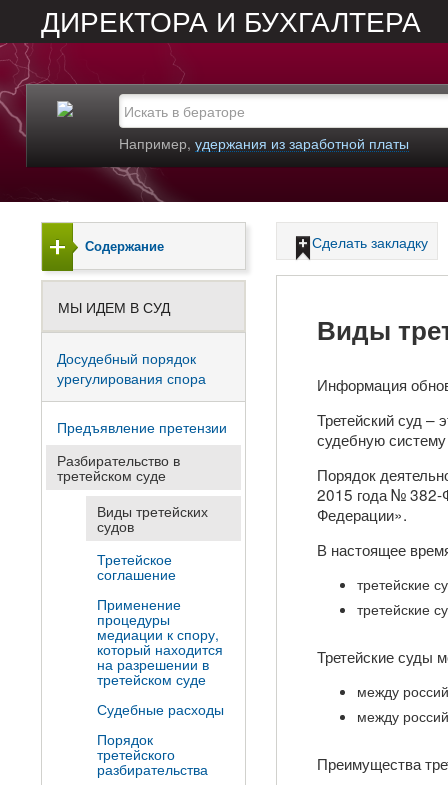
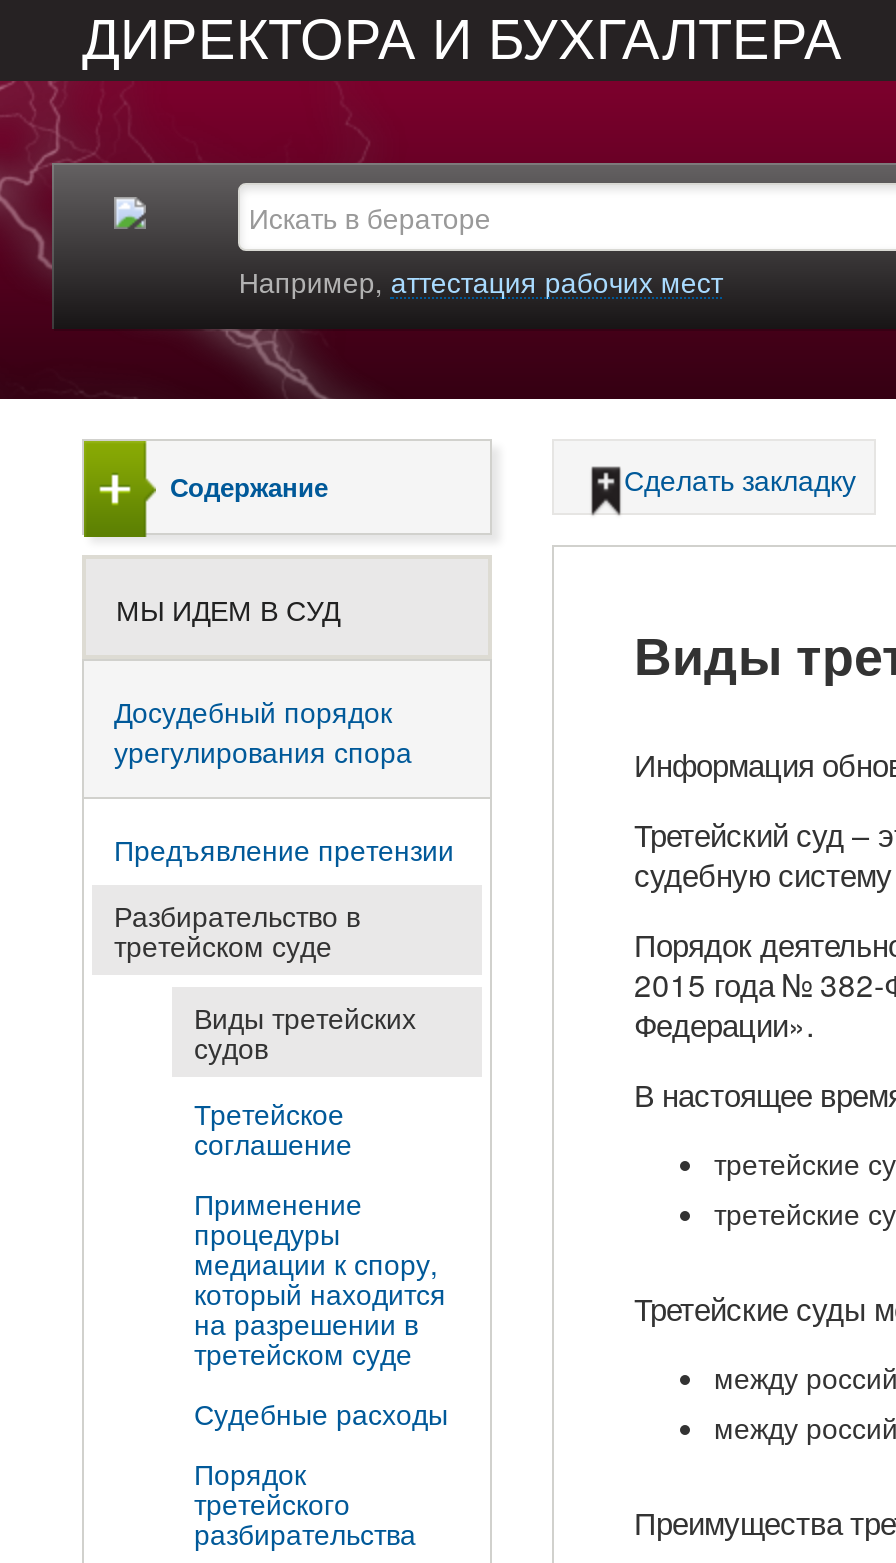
[119,133,409,153] Например, удержания из заработной платы -> [239,261,723,301] Например, аттестация рабочих мест

